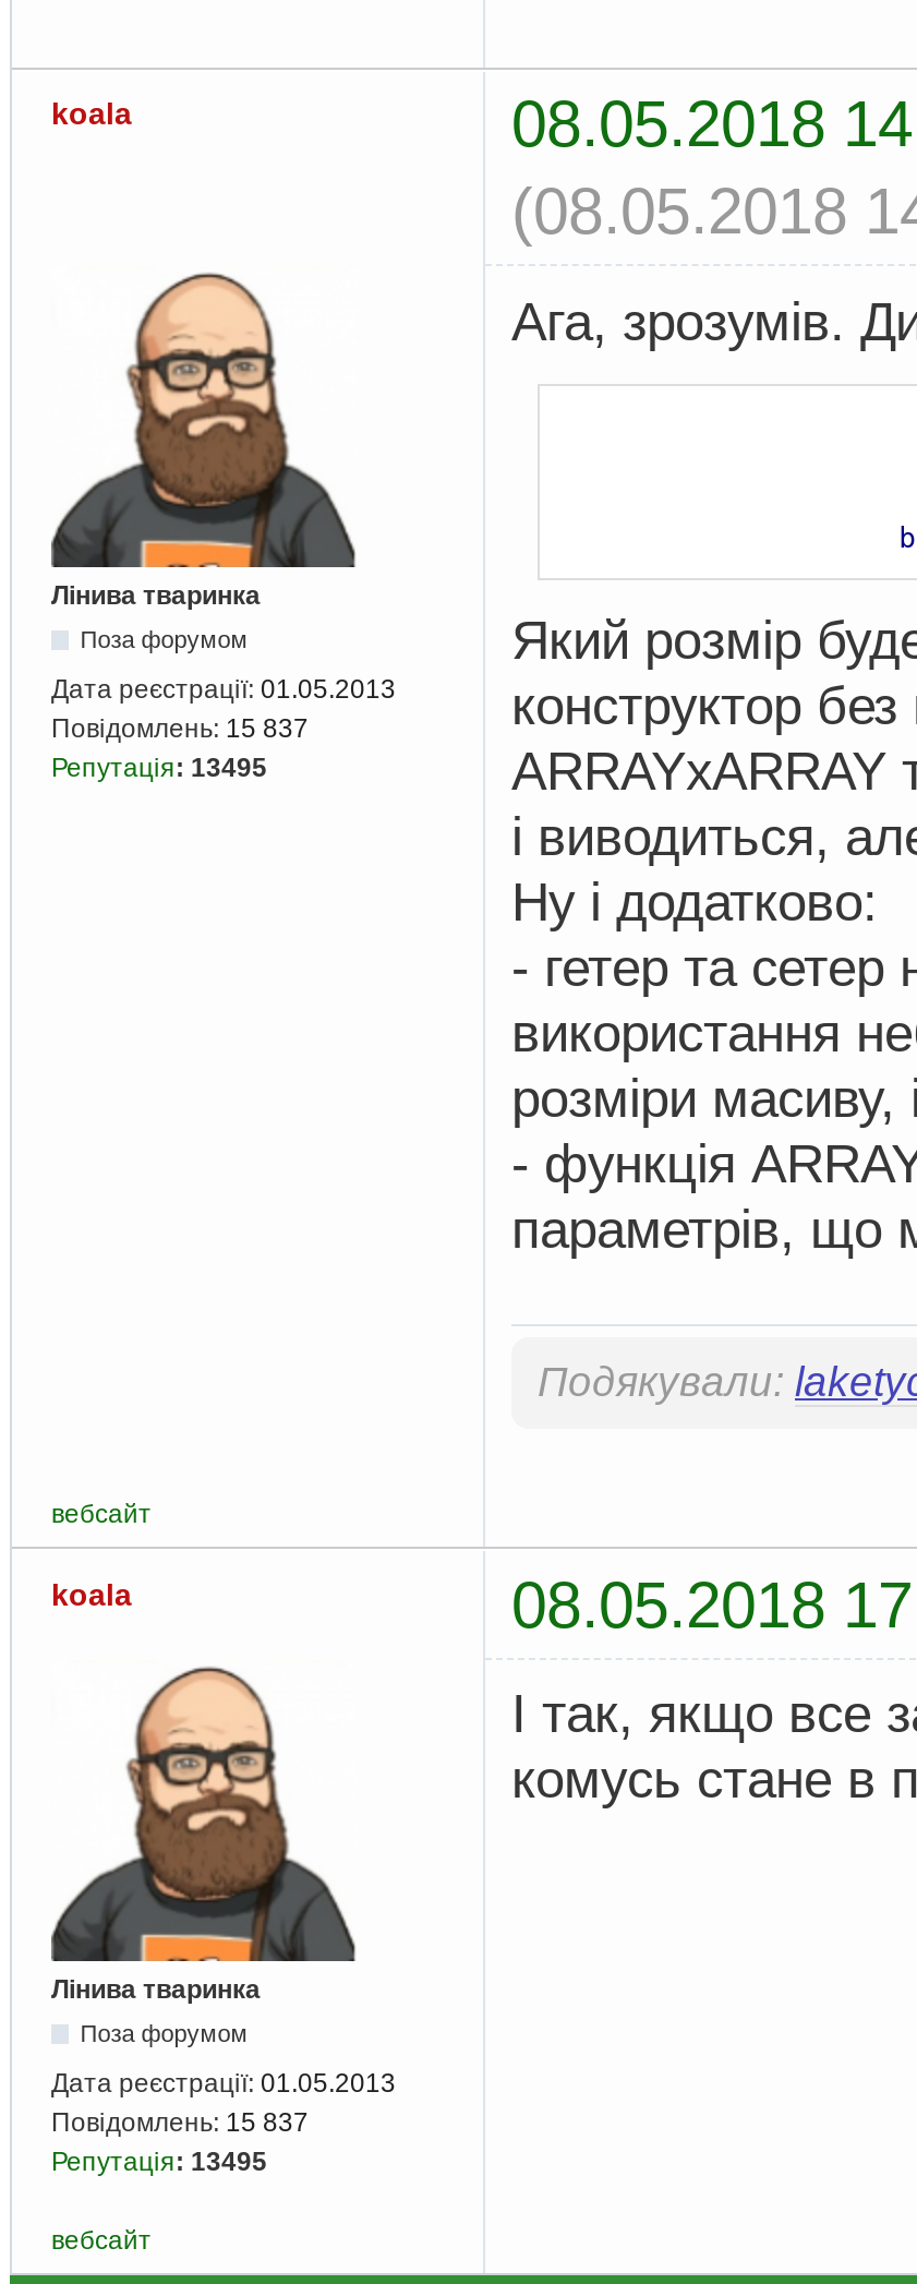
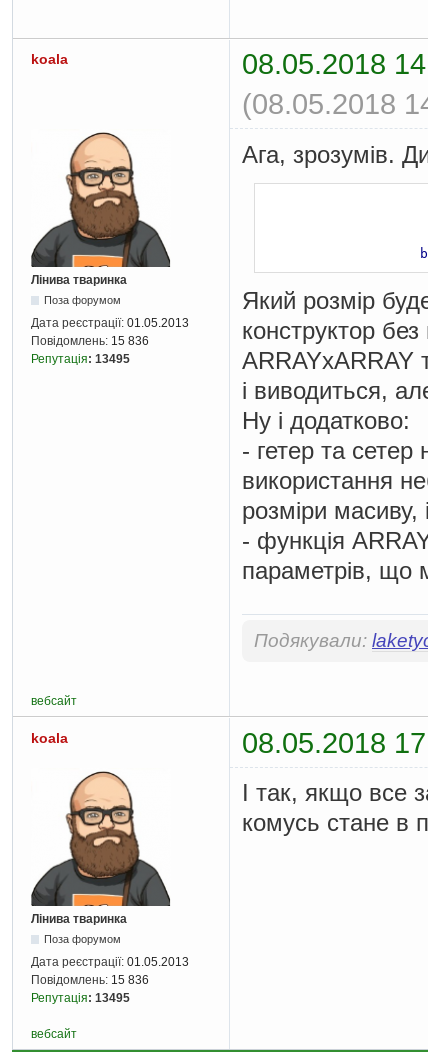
[51,714,309,745] Повідомлень: 15 837 -> [31,334,149,348] Повідомлень: 15 836
[51,2107,309,2137] Повідомлень: 15 837 -> [31,973,149,987] Повідомлень: 15 836

